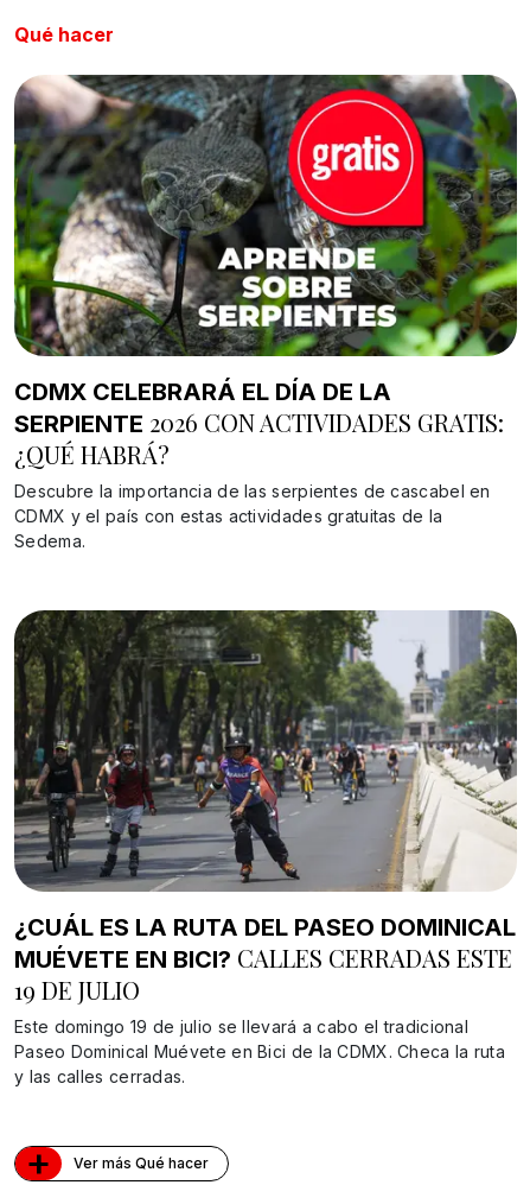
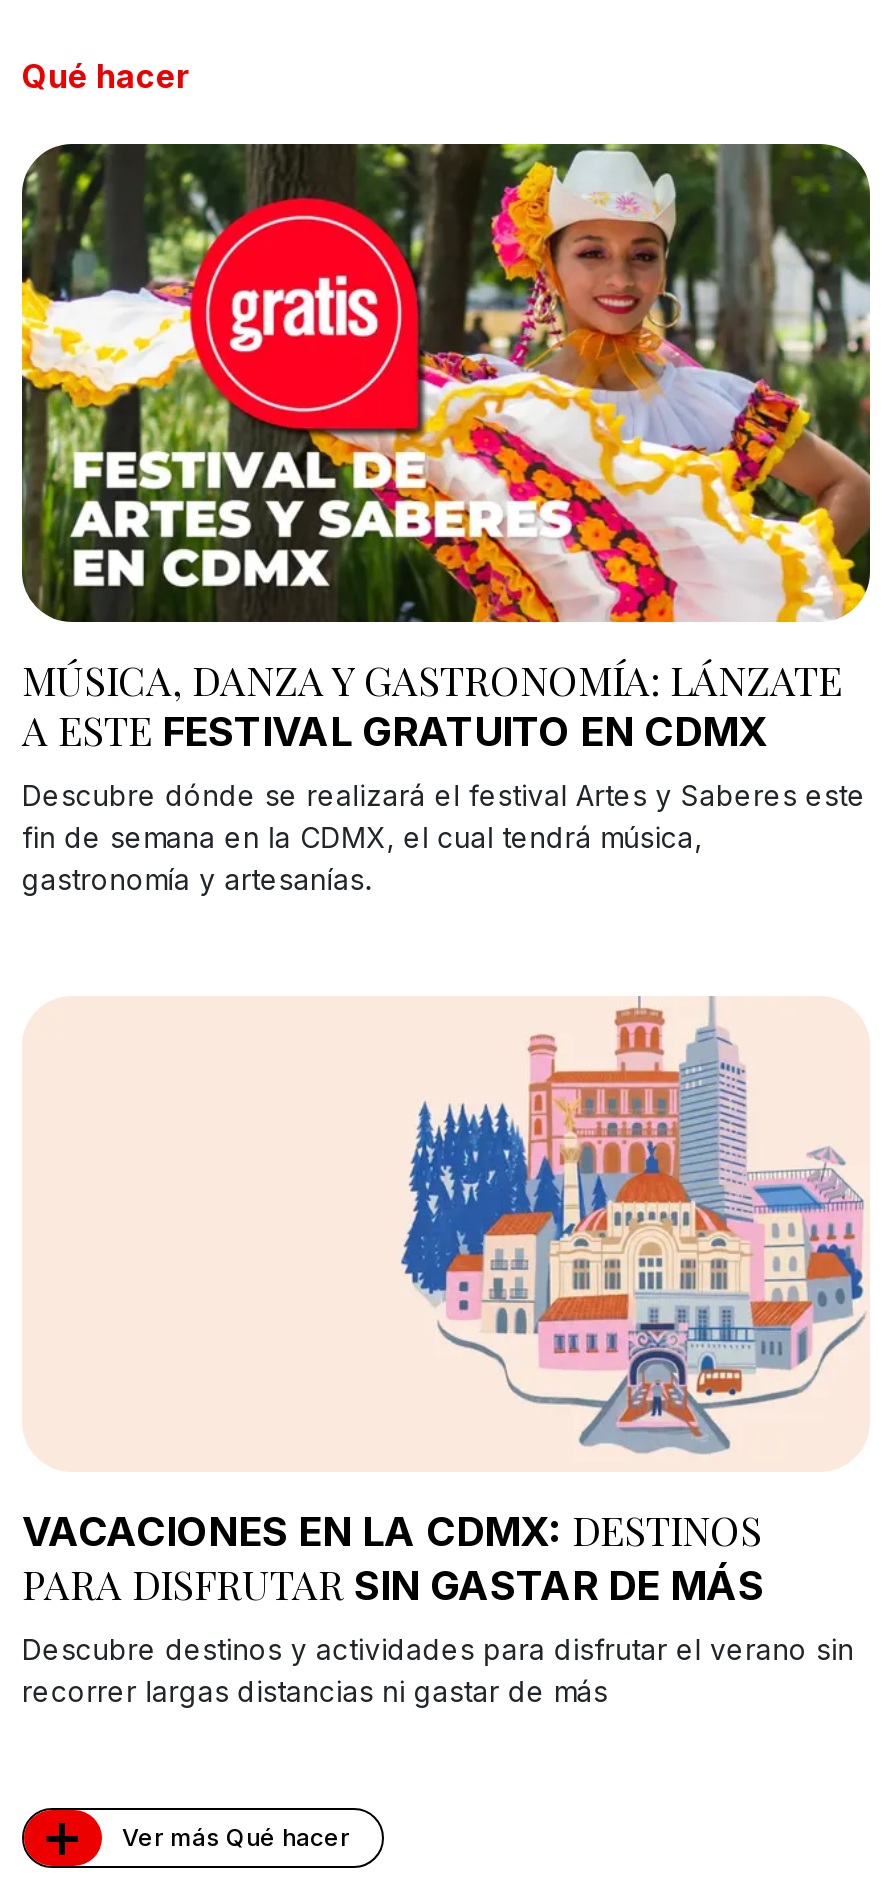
[13,74,518,359] [image] -> [20,141,872,547] [image]
[14,377,504,551] CDMX CELEBRARÁ EL DÍA DE LA | SERPIENTE 2026 CON ACTIVIDADES GRATIS: | ¿QUÉ HABRÁ? | Descubre la importancia de las serpientes de cascabel en | CDMX y el país con estas actividades gratuitas de la | Sedema. -> [22,651,866,895] MÚSICA, DANZA Y GASTRONOMÍA: LÁNZATE | A ESTE FESTIVAL GRATUITO EN CDMX | Descubre dónde se realizará el festival Artes y Saberes este | fin de semana en la CDMX, el cual tendrá música, | gastronomía y artesanías.
[13,609,518,872] [image] -> [22,995,870,1401] [image]
[14,913,516,1086] ¿CUÁL ES LA RUTA DEL PASEO DOMINICAL | MUÉVETE EN BICI? CALLES CERRADAS ESTE | 19 DE JULIO | Este domingo 19 de julio se llevará a cabo el tradicional | Paseo Dominical Muévete en Bici de la CDMX. Checa la ruta | y las calles cerradas. -> [22,1502,854,1708] VACACIONES EN LA CDMX: DESTINOS | PARA DISFRUTAR SIN GASTAR DE MÁS | Descubre destinos y actividades para disfrutar el verano sin | recorrer largas distancias ni gastar de más

